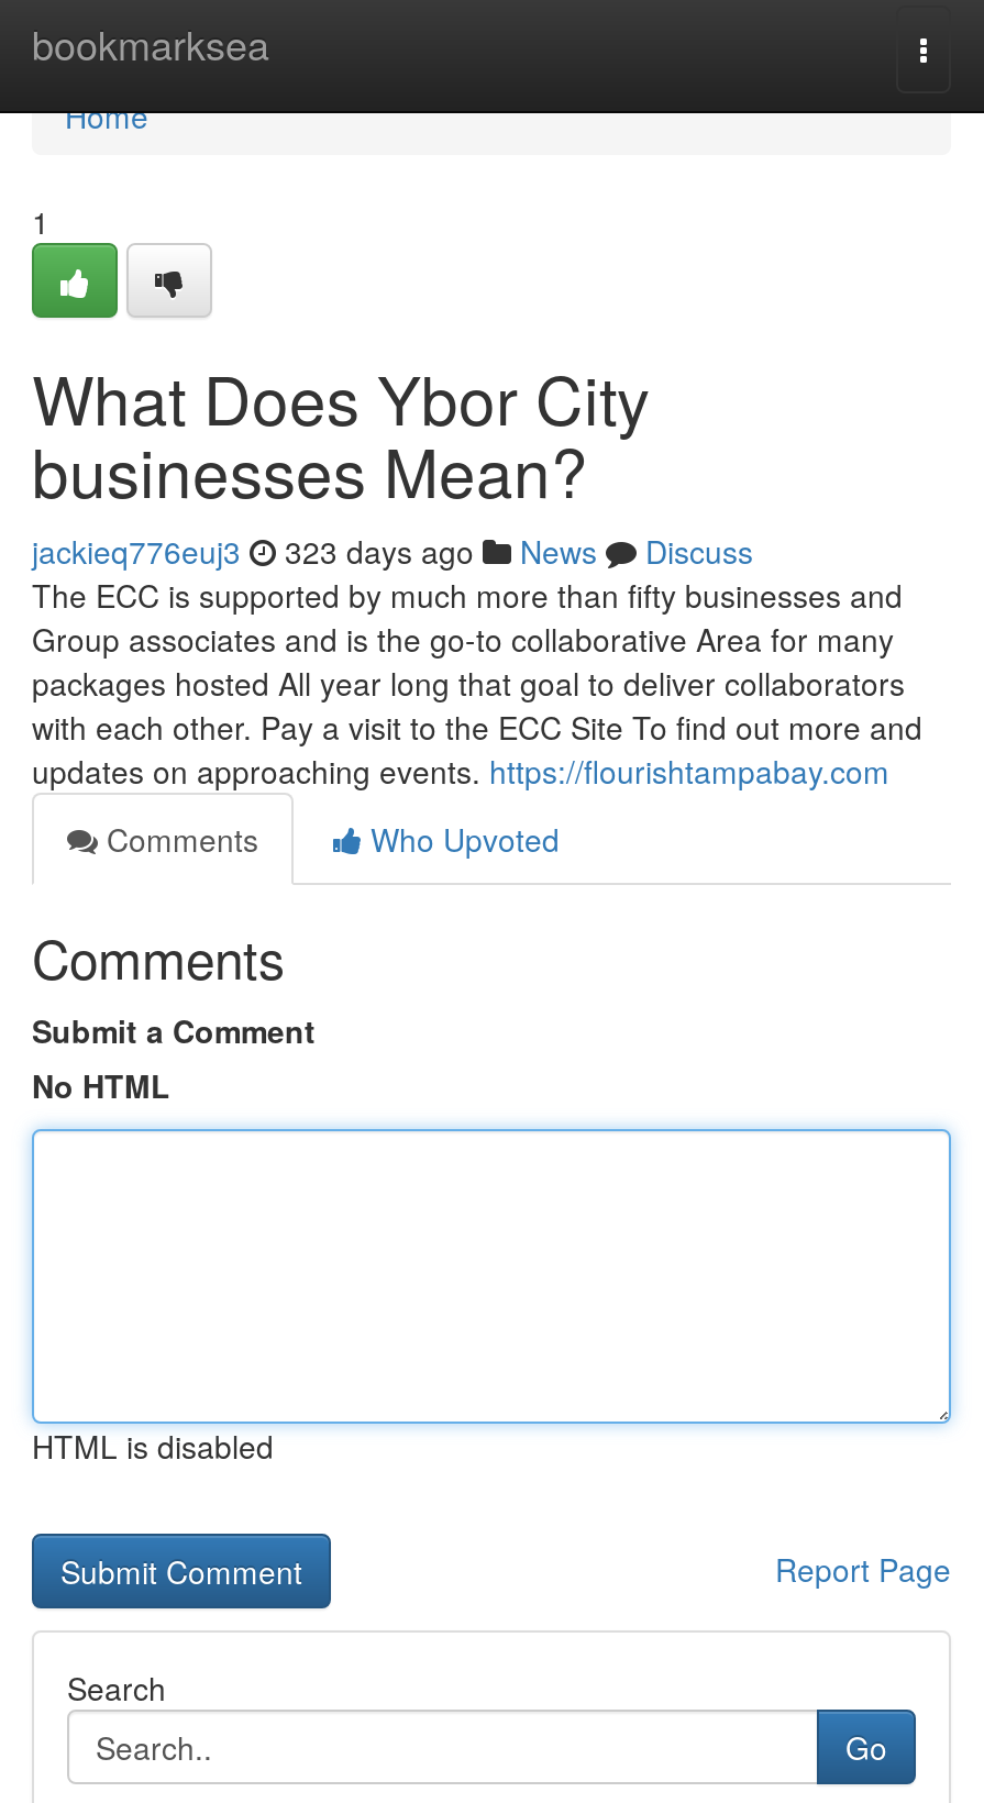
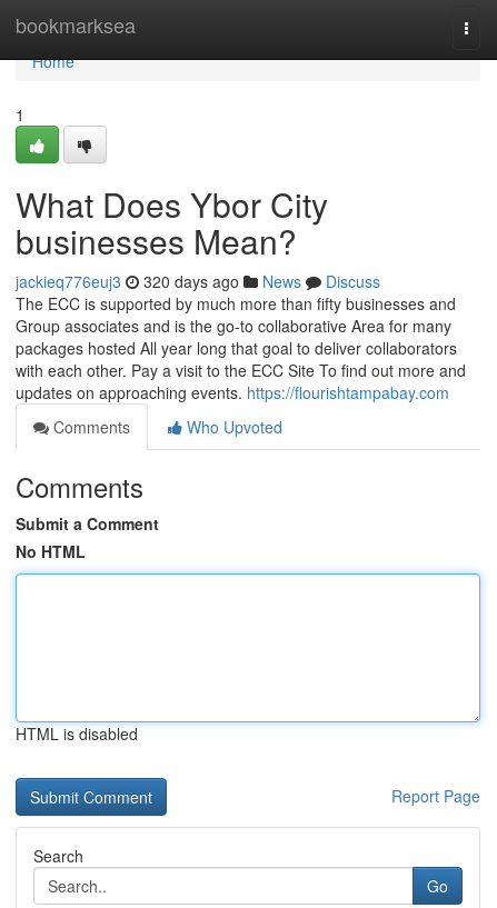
[32,529,753,573] jackieq776euj3 323 days ago News Discuss -> [16,270,380,292] jackieq776euj3 320 days ago News Discuss

